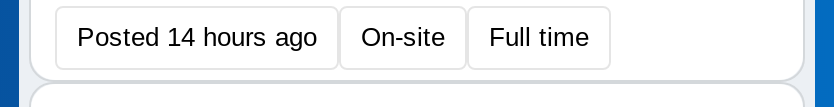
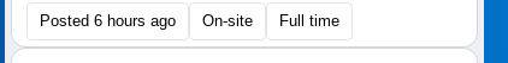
[77,22,317,52] Posted 14 hours ago -> [40,12,176,30] Posted 6 hours ago

